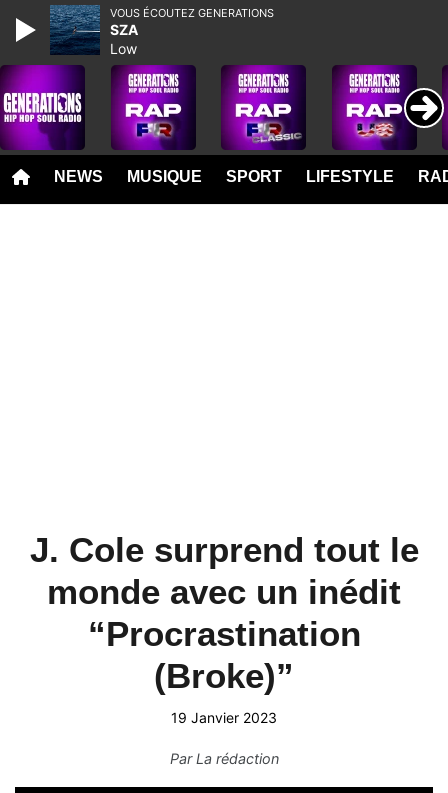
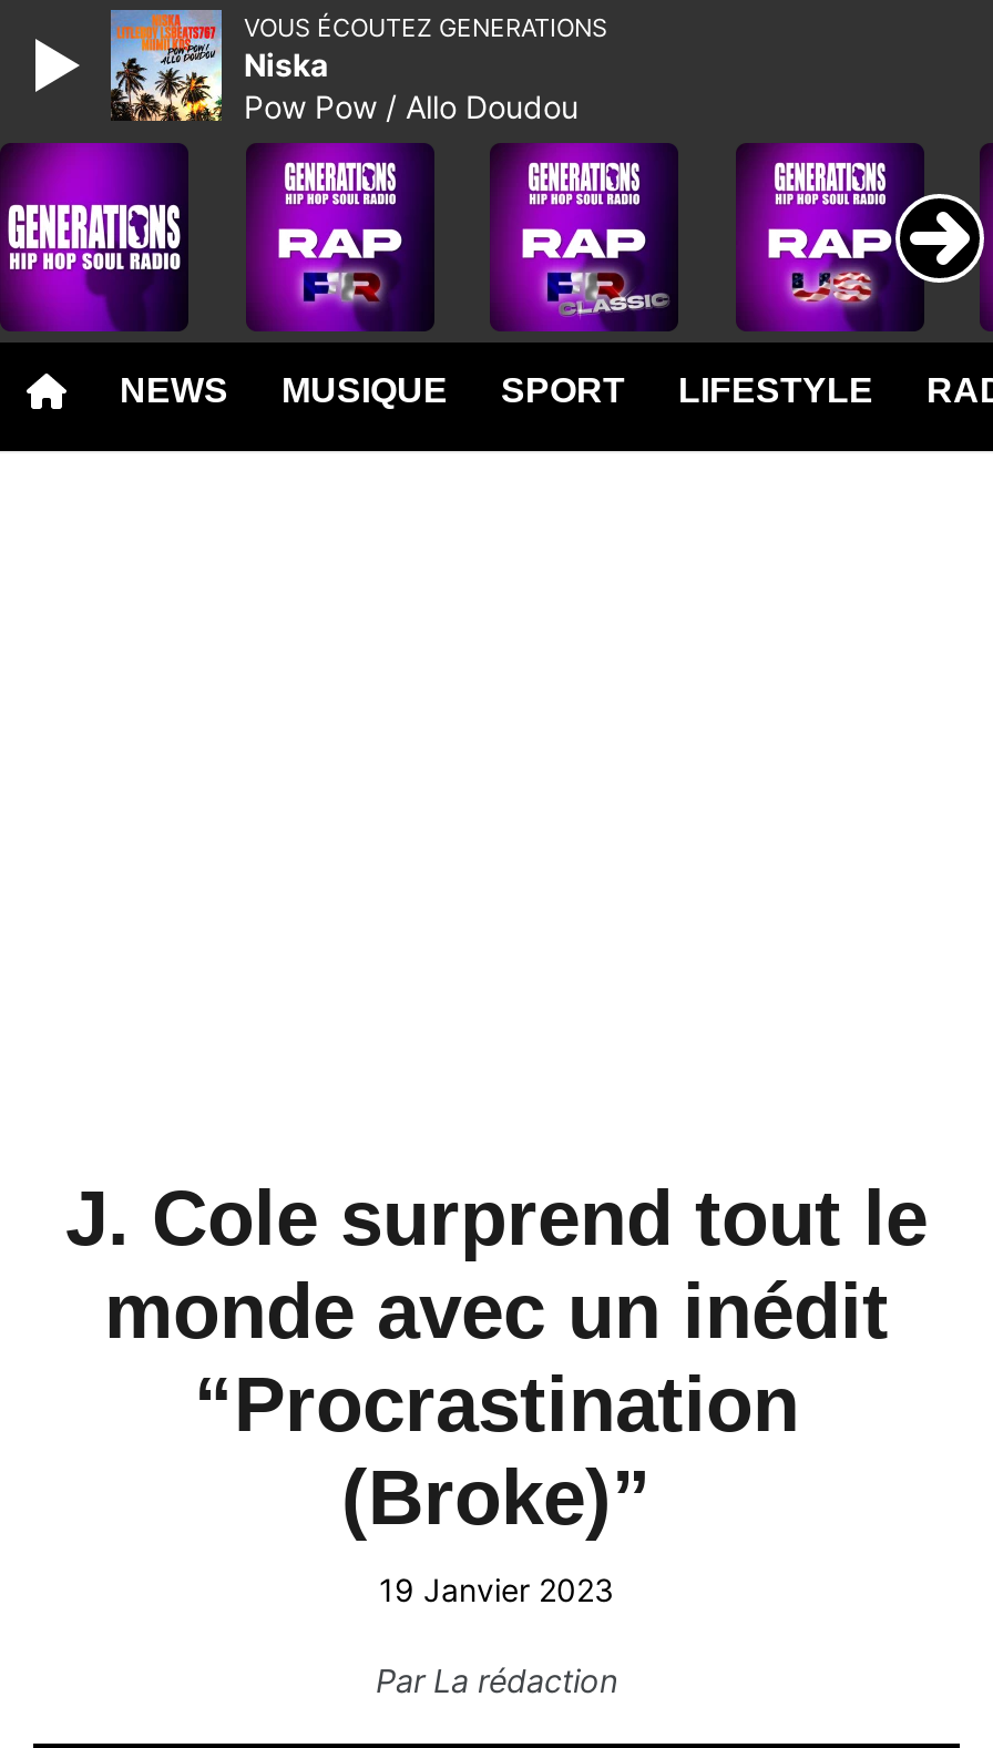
[50,5,138,57] [image] | SZA | Low -> [109,10,579,125] [image] | Niska | Pow Pow / Allo Doudou

